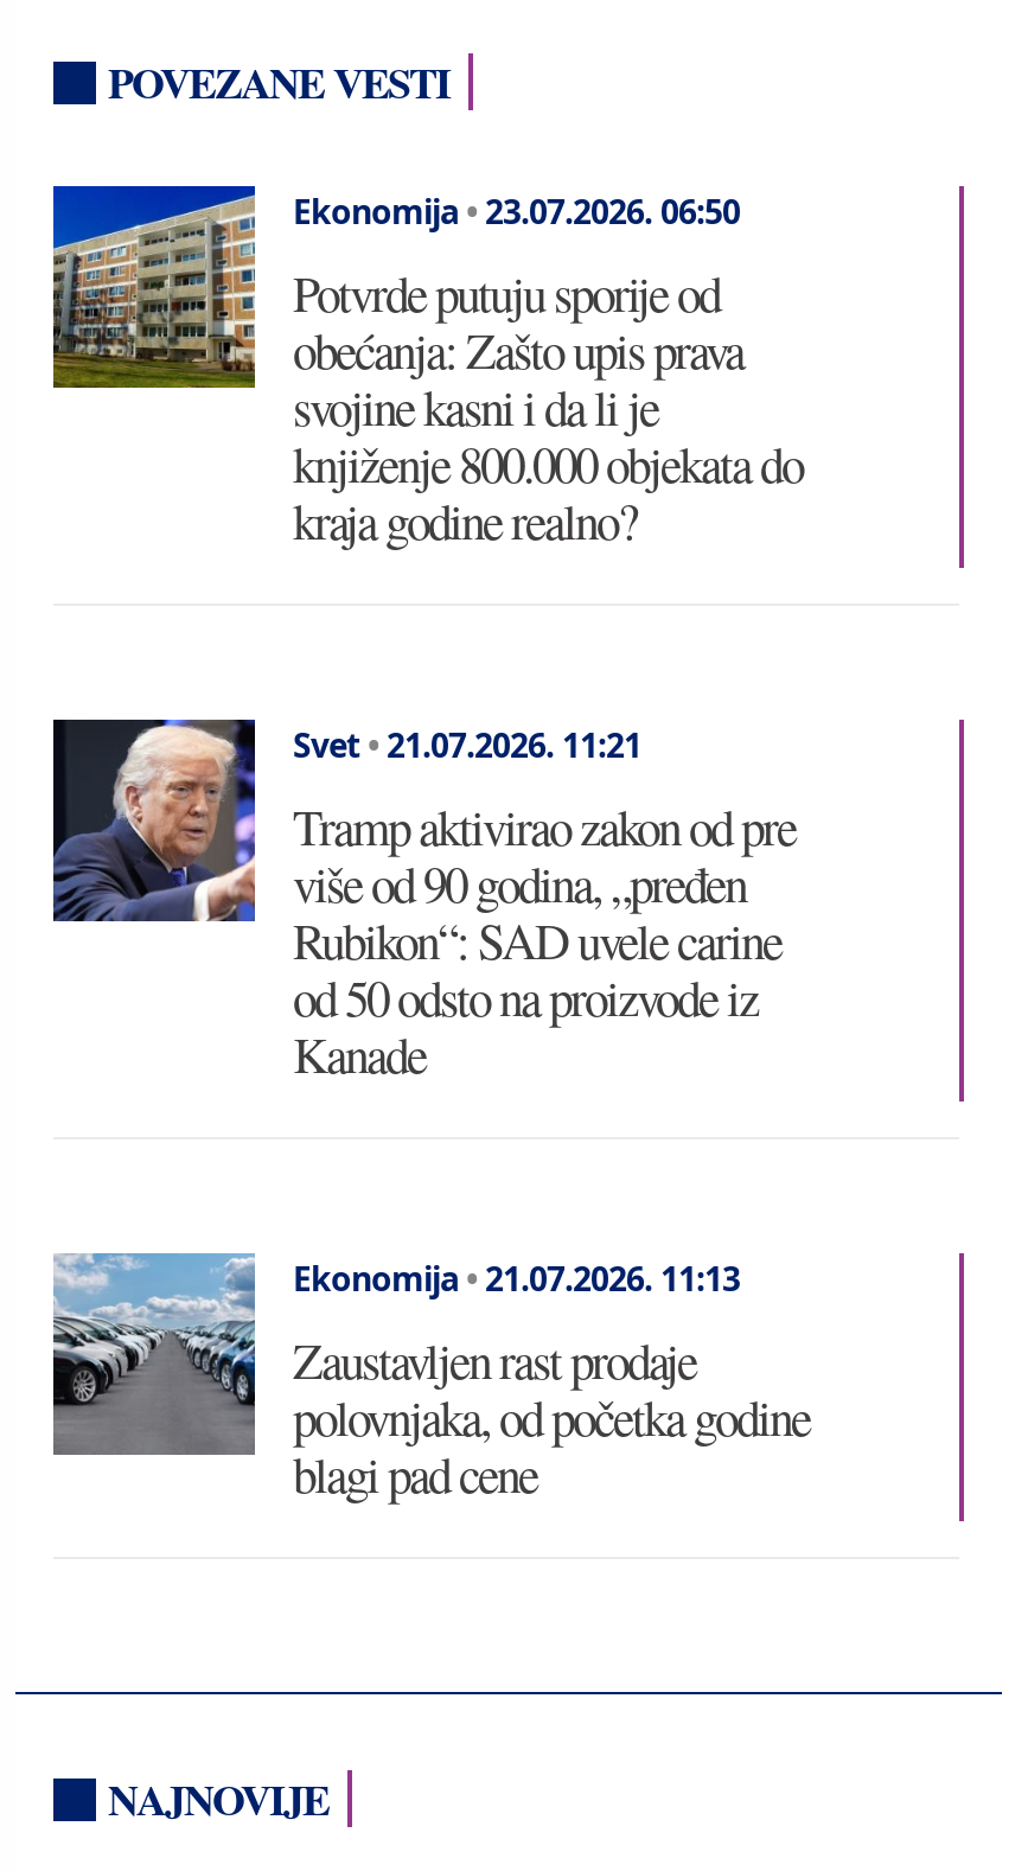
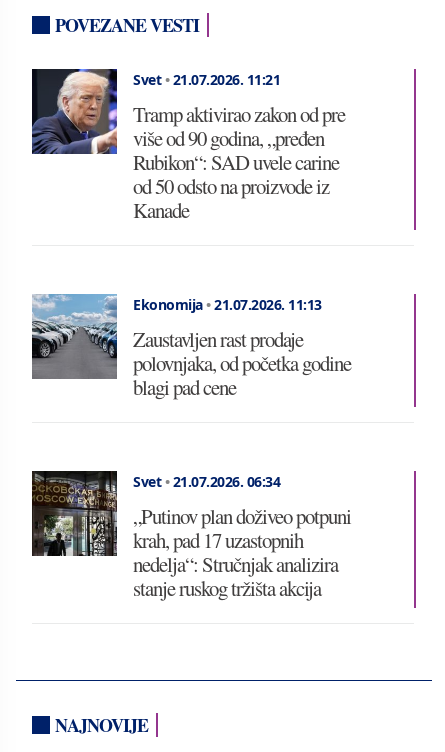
[51,184,803,554] [image] | Ekonomija • 23.07.2026. 06:50 | Potvrde putuju sporije od | obećanja: Zašto upis prava | svojine kasni i da li je | knjiženje 800.000 objekata do | kraja godine realno? -> none
moved [49,715,810,1507] -> [30,67,351,401]: [image] | Svet • 21.07.2026. 11:21 | Tramp aktivirao zakon od pre | ... | polovnjaka, od početka godine | blagi pad cene
none -> [31,470,351,602] [image] | Svet • 21.07.2026. 06:34 | „Putinov plan doživeo potpuni | krah, pad 17 uzastopnih | nedelja“: Stručnjak analizira | stanje ruskog tržišta akcija

